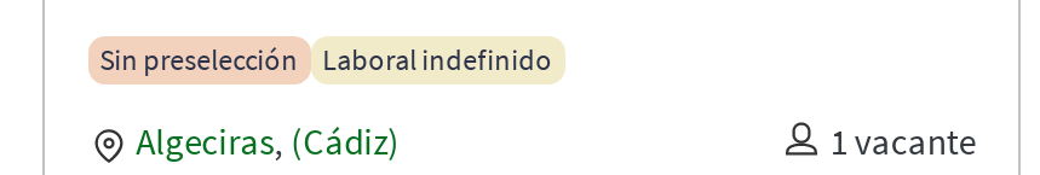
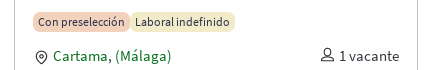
[100,41,298,77] Sin preselección -> [38,14,125,29] Con preselección
[136,118,400,164] Algeciras, (Cádiz) -> [53,46,172,65] Cartama, (Málaga)

